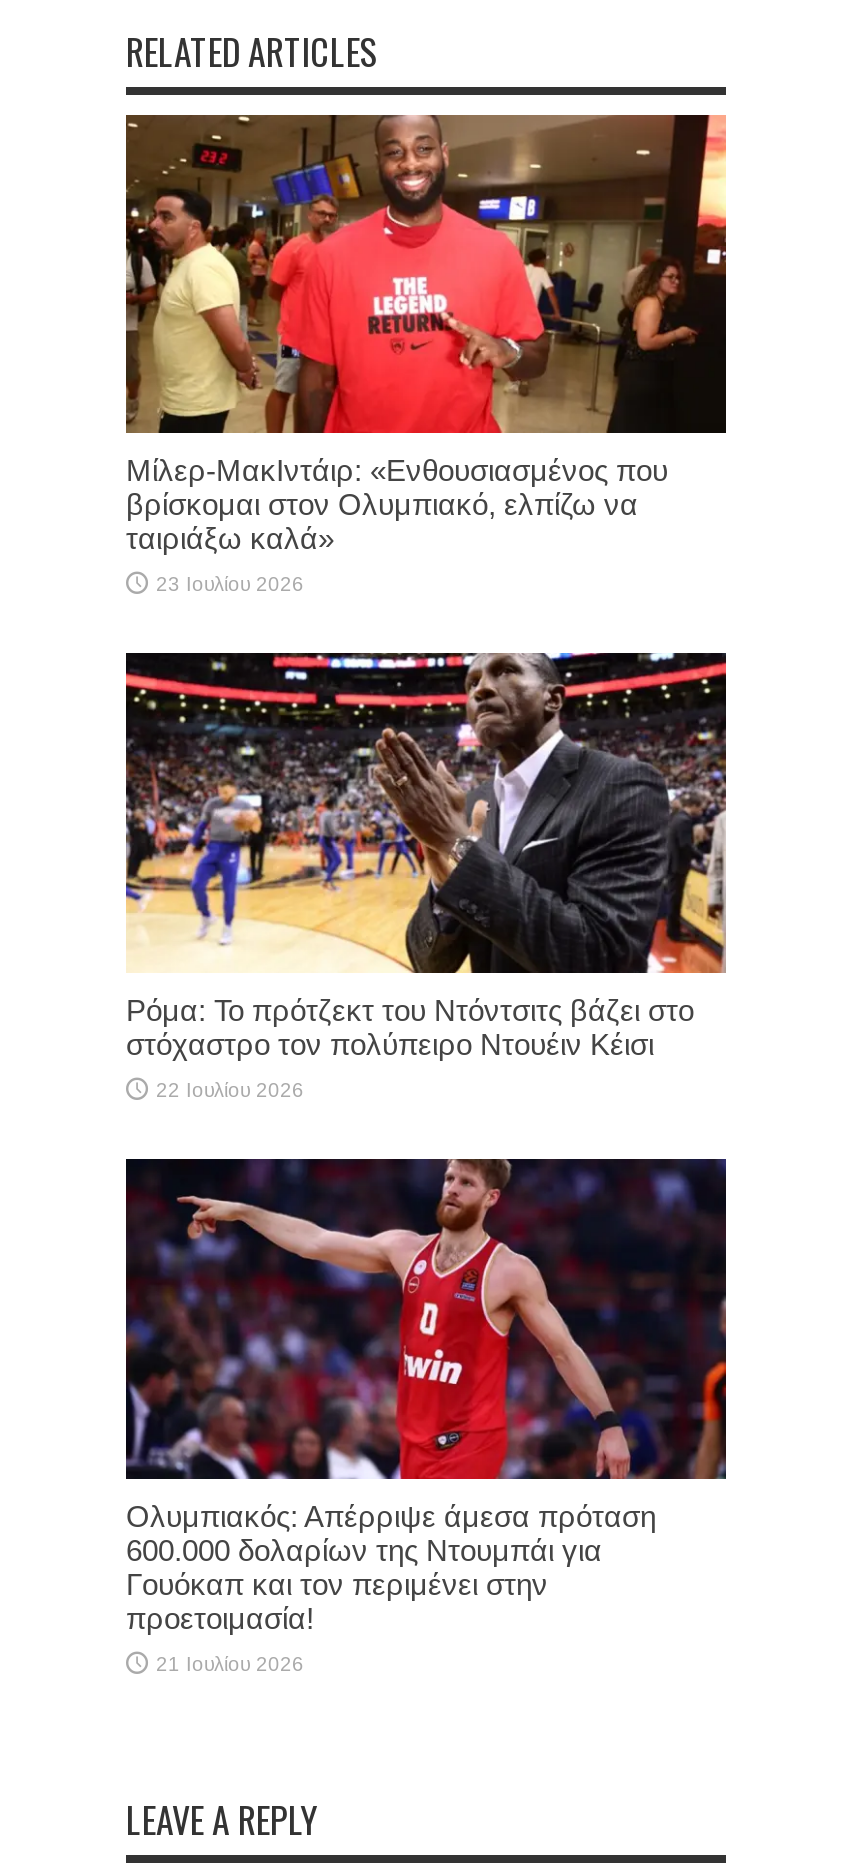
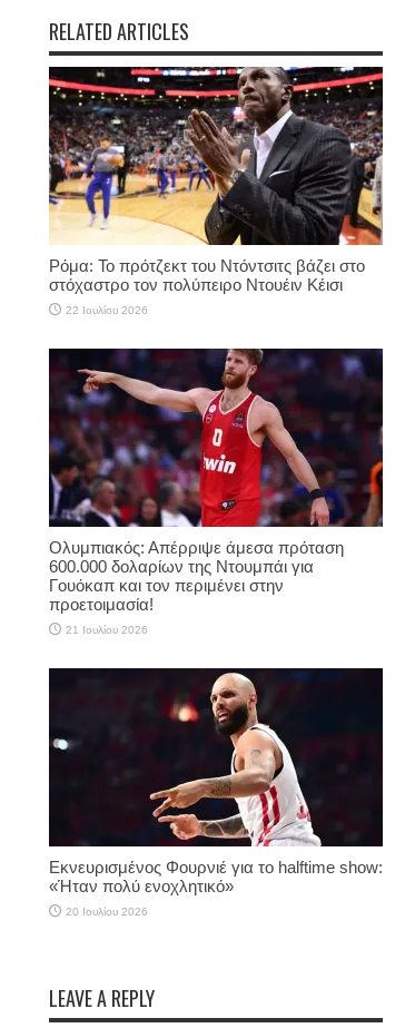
[124,113,728,596] [image] | Μίλερ-ΜακΙντάιρ: «Ενθουσιασμένος που | βρίσκομαι στον Ολυμπιακό, ελπίζω να | ταιριάξω καλά» | 23 Ιουλίου 2026 -> none
moved [122,649,730,1675] -> [47,65,385,636]: [image] | Ρόμα: Το πρότζεκτ του Ντόντσιτς βάζει στο | στόχαστρο τον πολύπειρο Ντουέιν Κέισι | ... | προετοιμασία! | 21 Ιουλίου 2026
none -> [48,667,384,918] [image] | Εκνευρισμένος Φουρνιέ για το halftime show: | «Ήταν πολύ ενοχλητικό» | 20 Ιουλίου 2026

